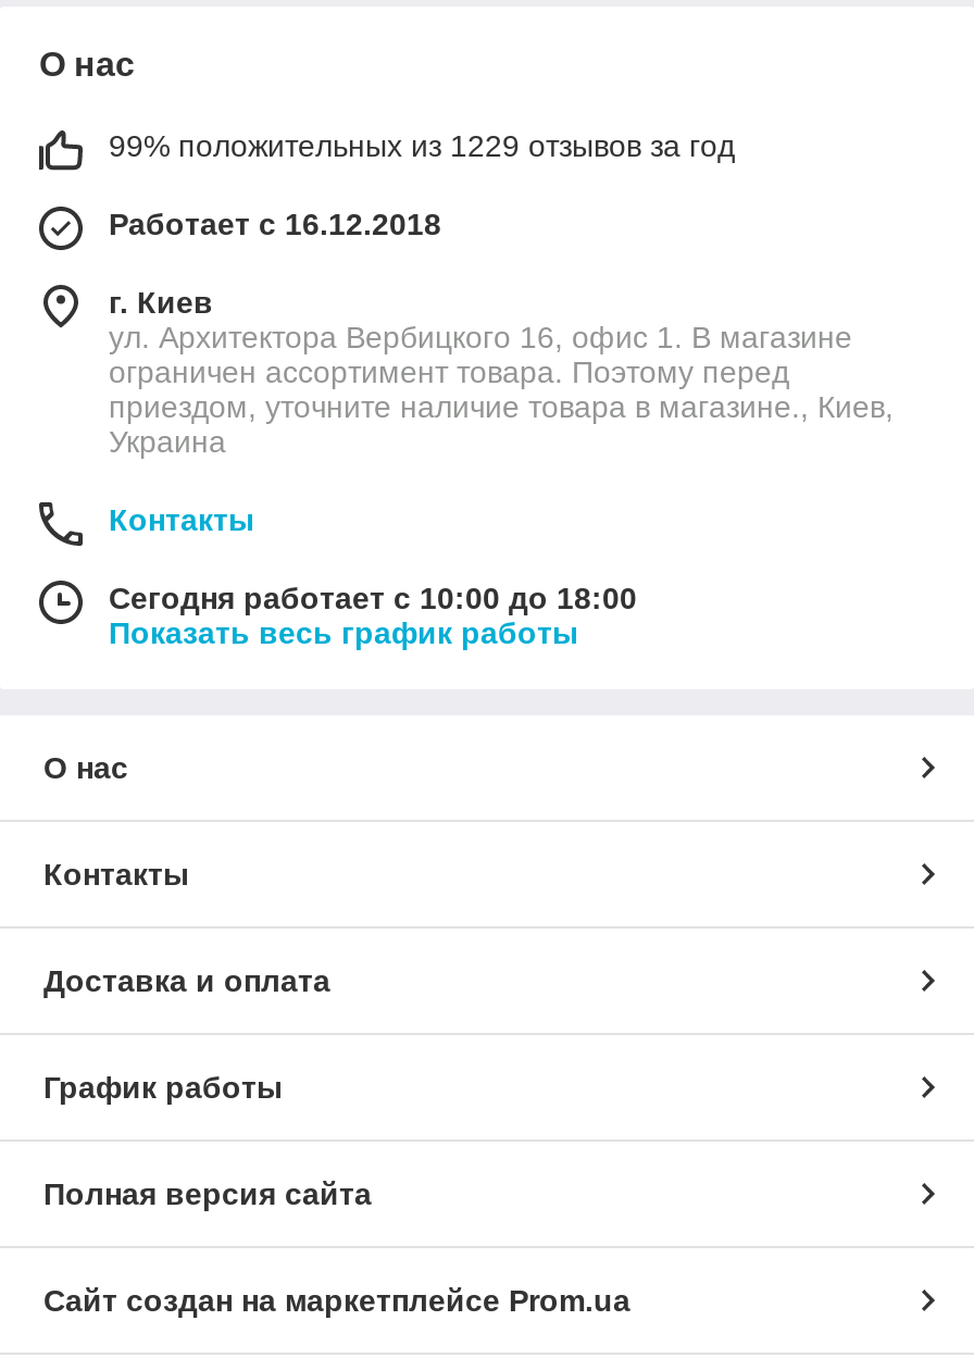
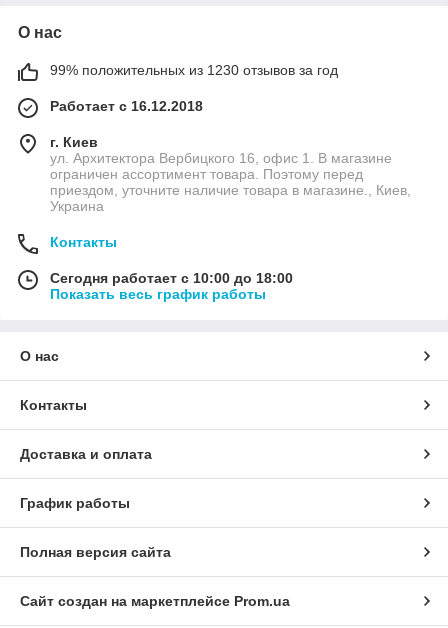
[109,128,735,163] 99% положительных из 1229 отзывов за год -> [50,62,338,78] 99% положительных из 1230 отзывов за год

